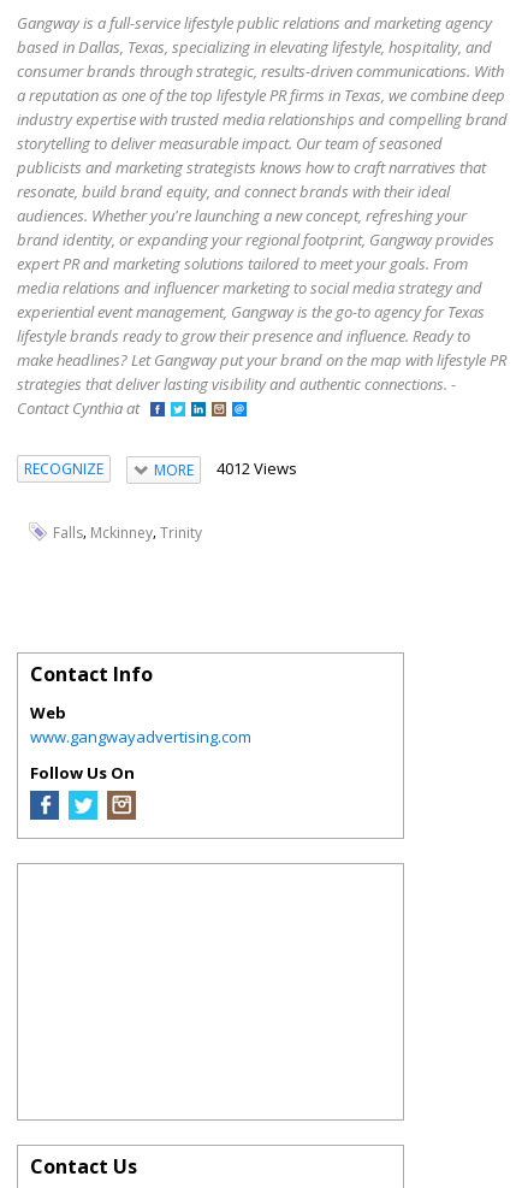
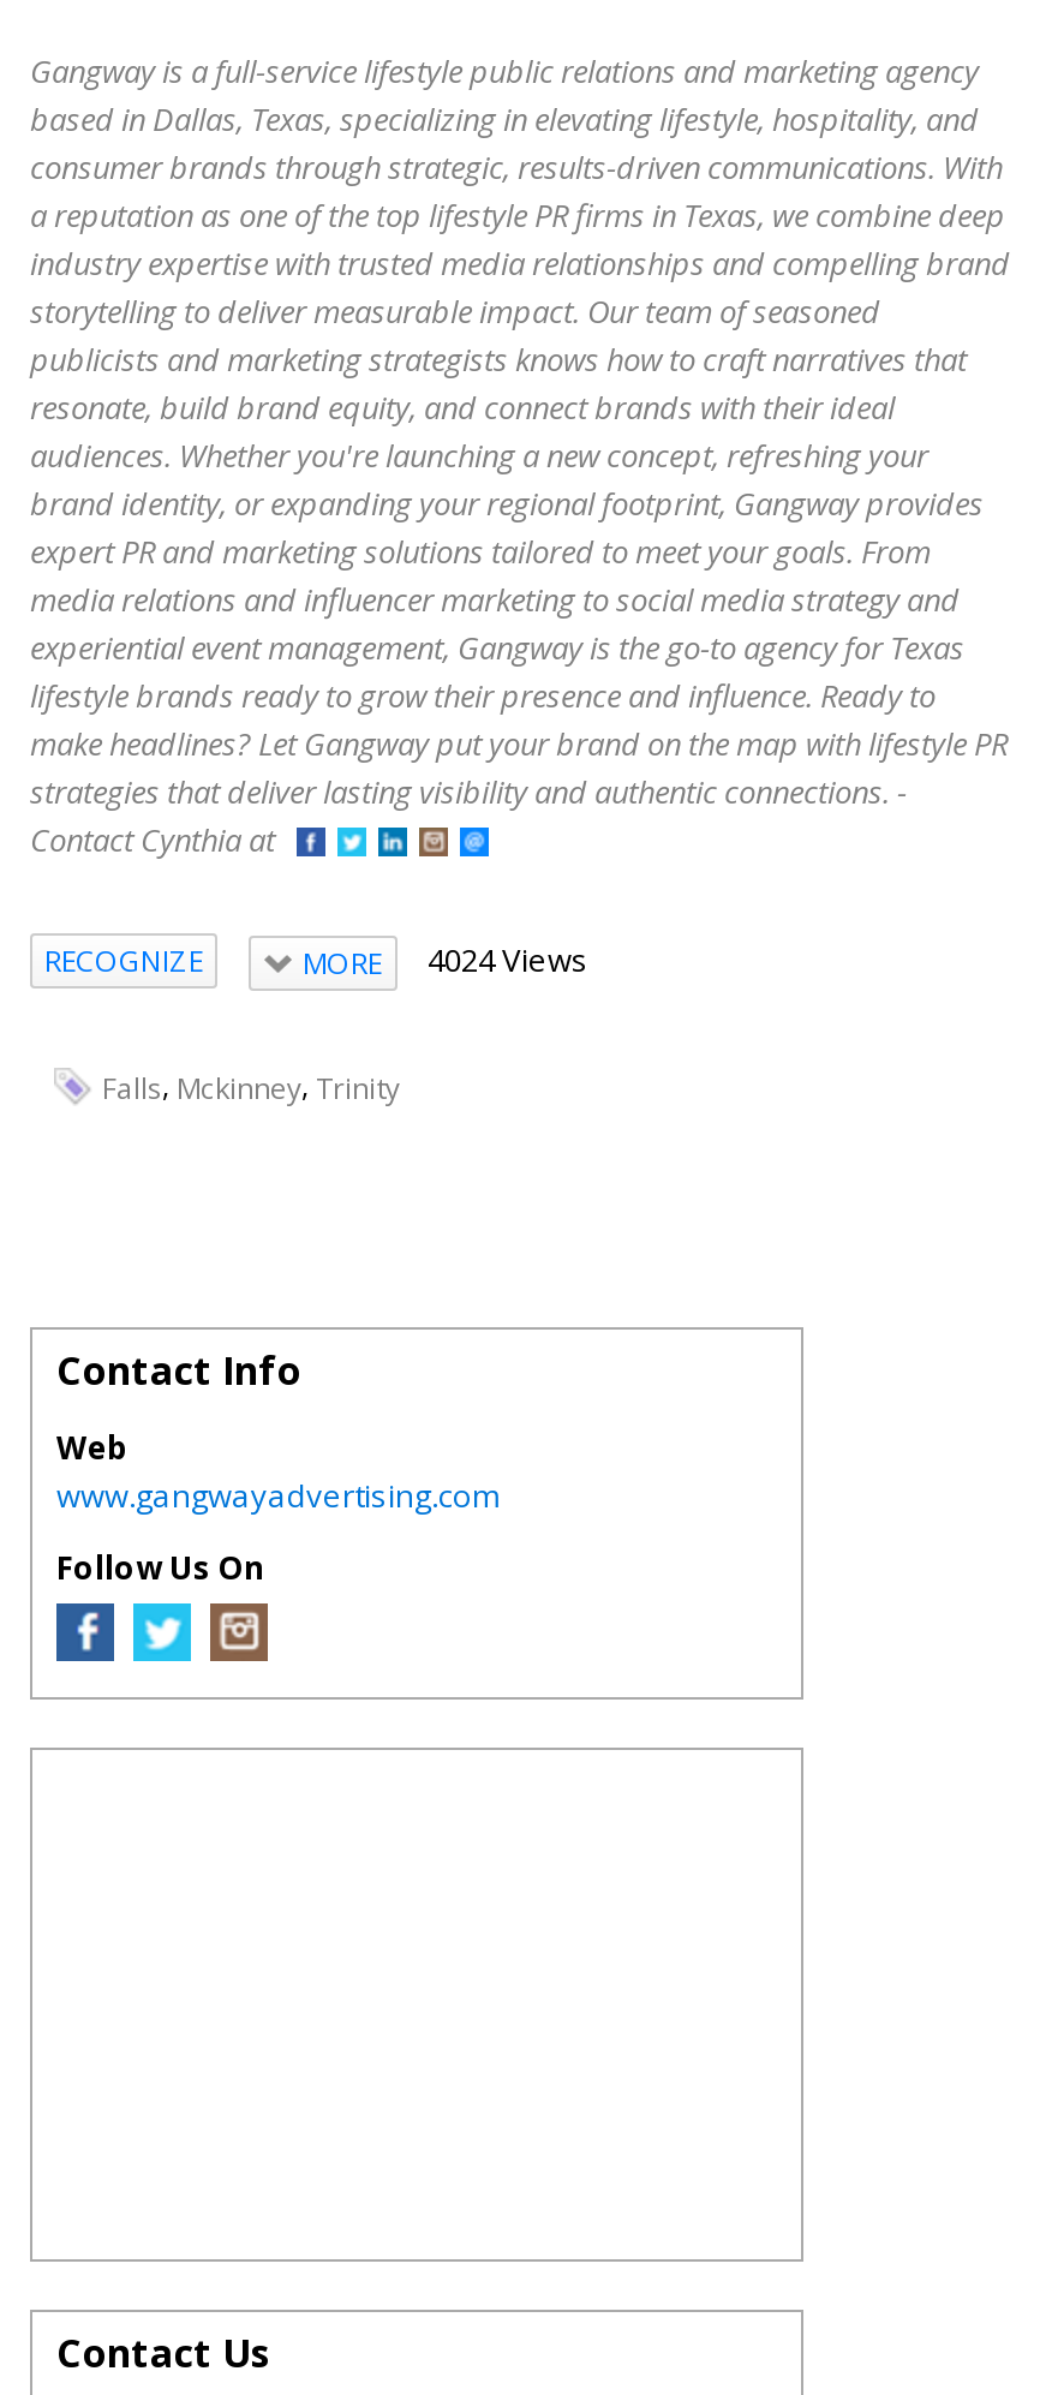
[153,457,296,480] MORE 4012 Views -> [303,937,588,983] MORE 4024 Views

